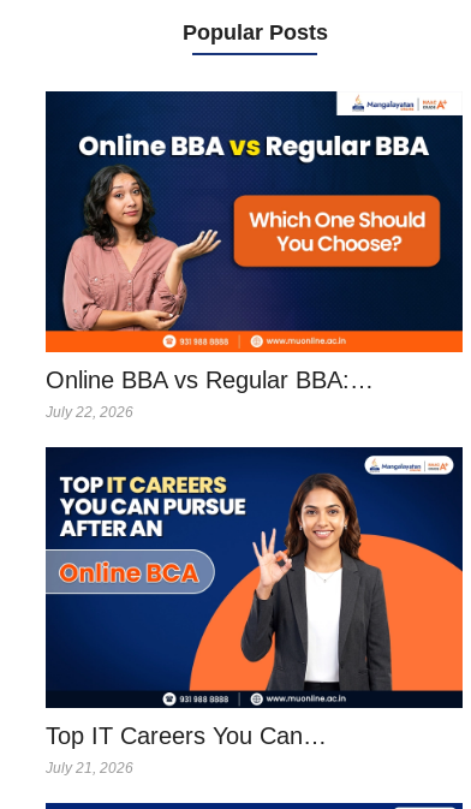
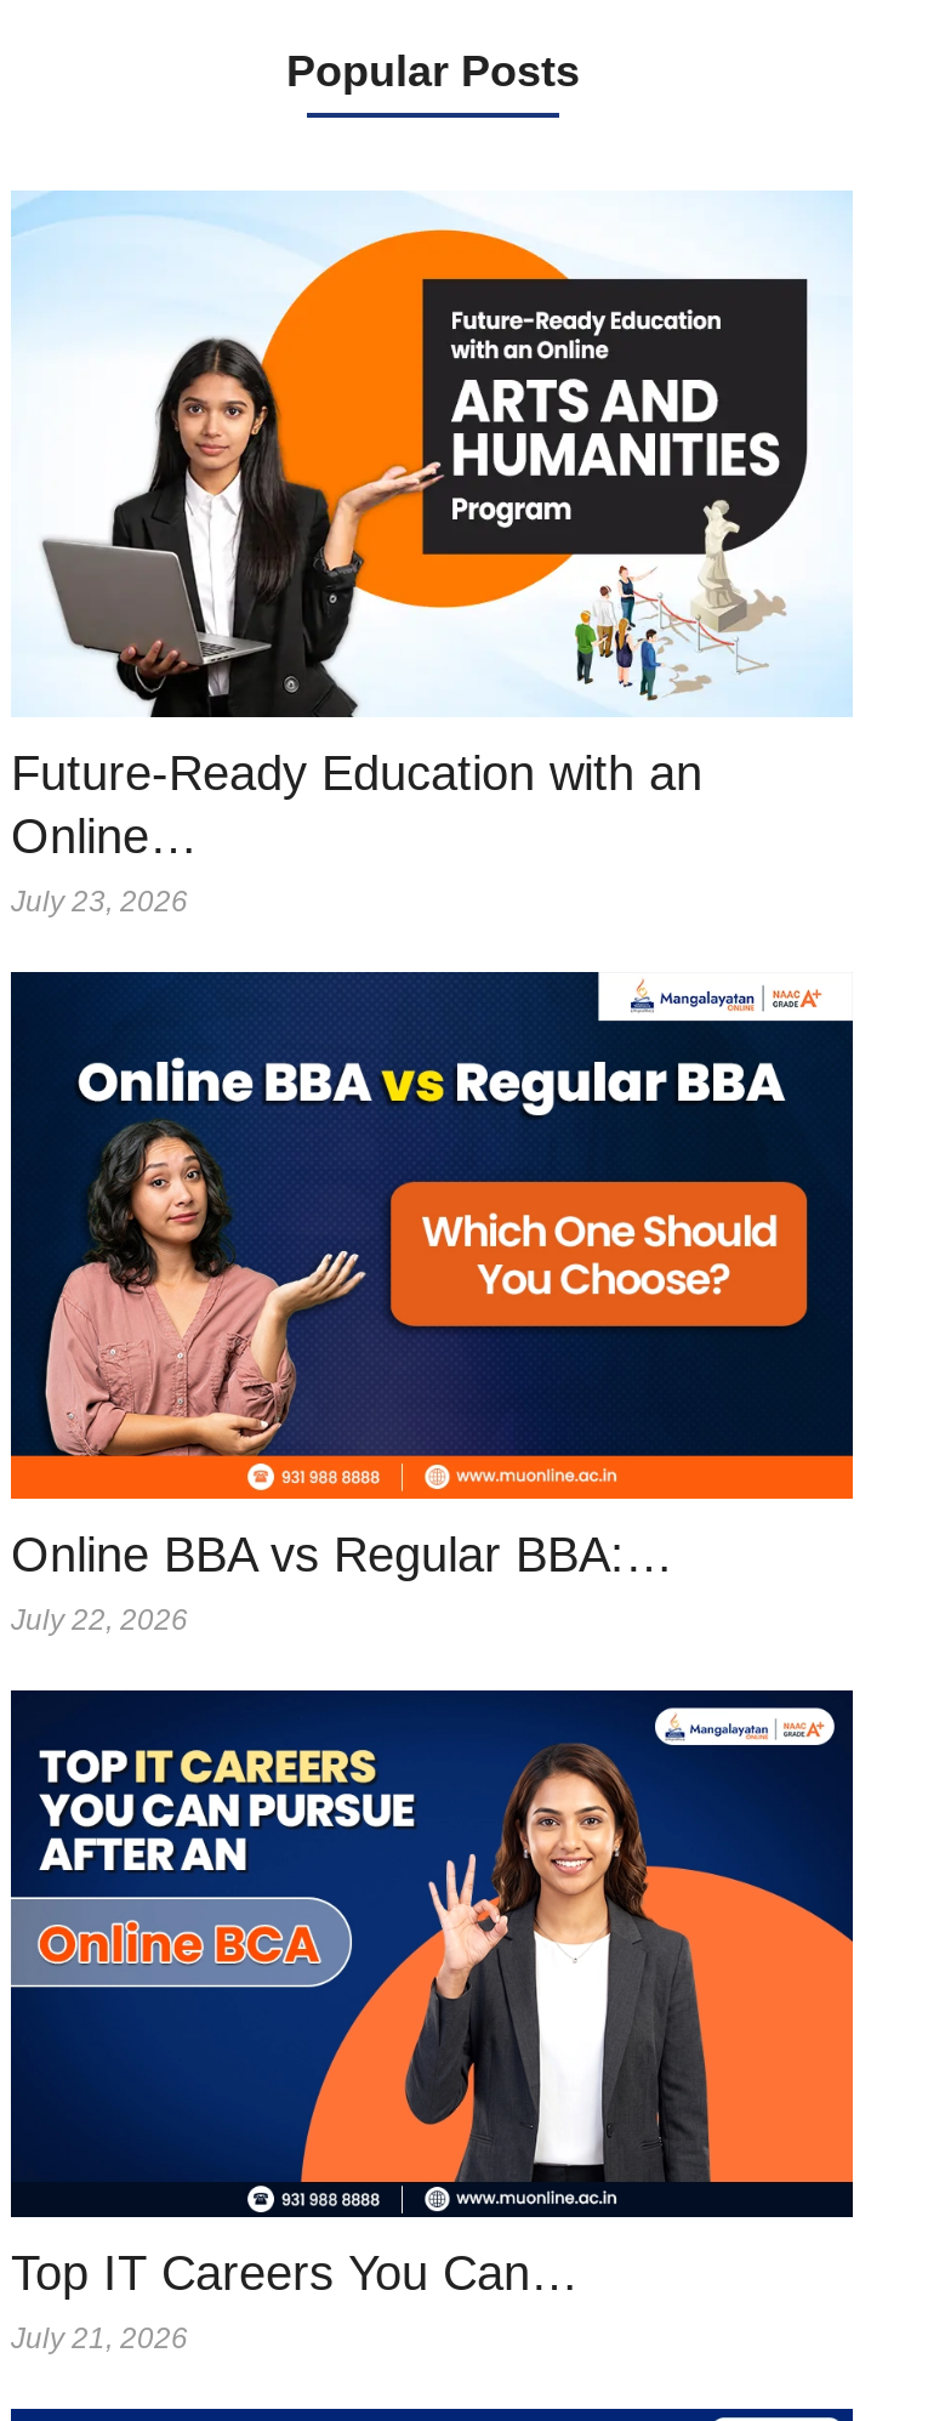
none -> [11,191,853,919] [image] | Future-Ready Education with an | Online… | July 23, 2026

